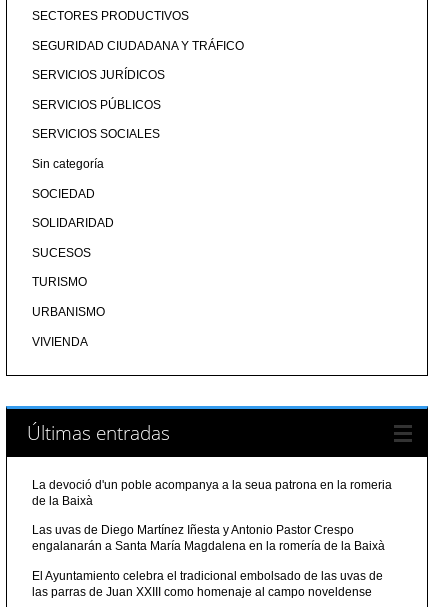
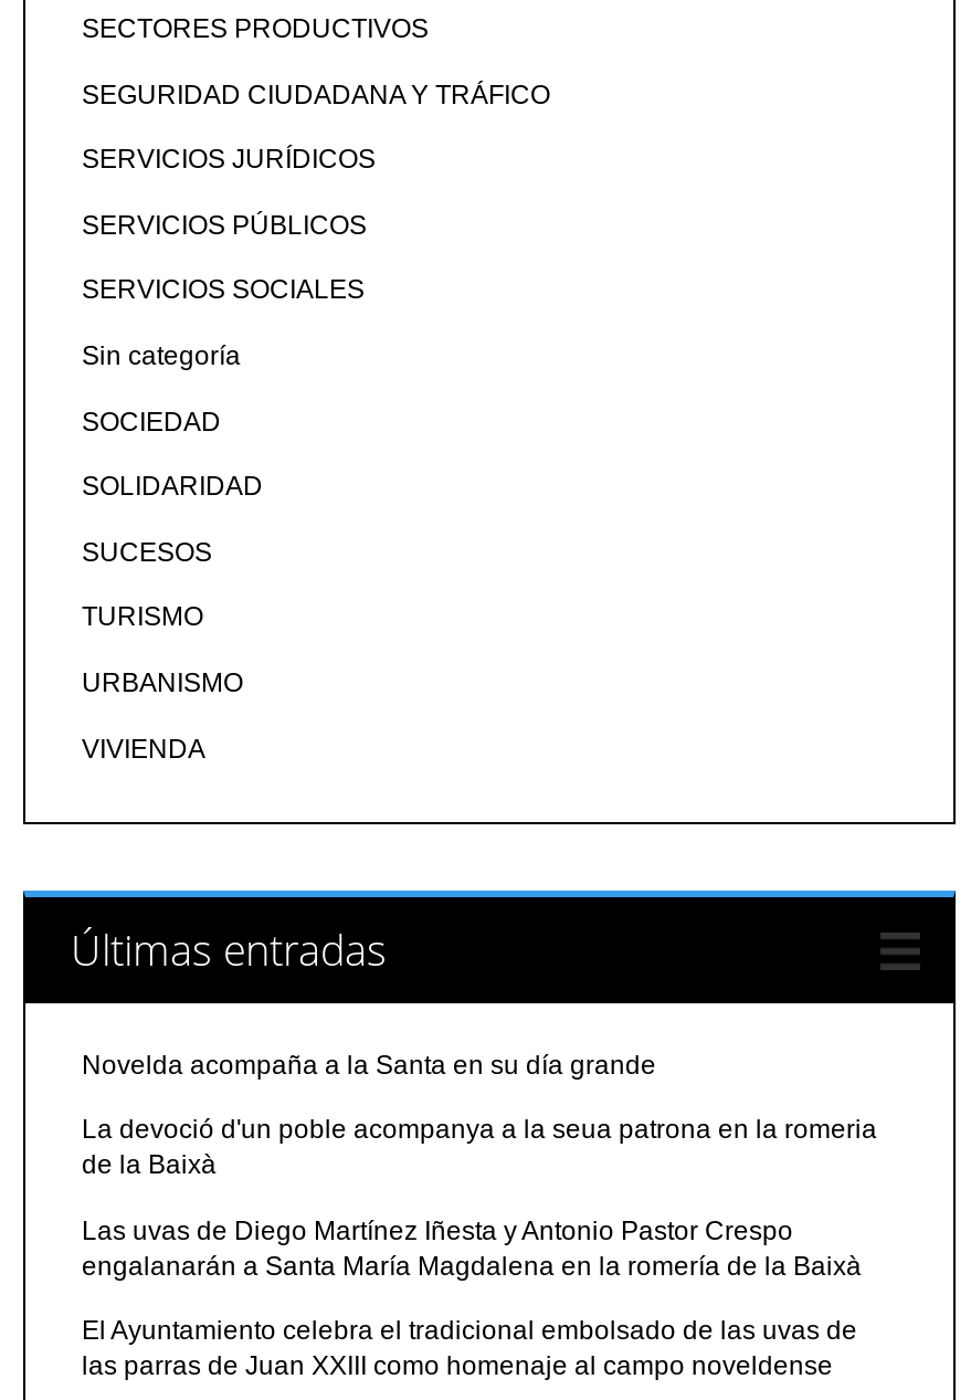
none -> [82,1049,656,1080] Novelda acompaña a la Santa en su día grande

